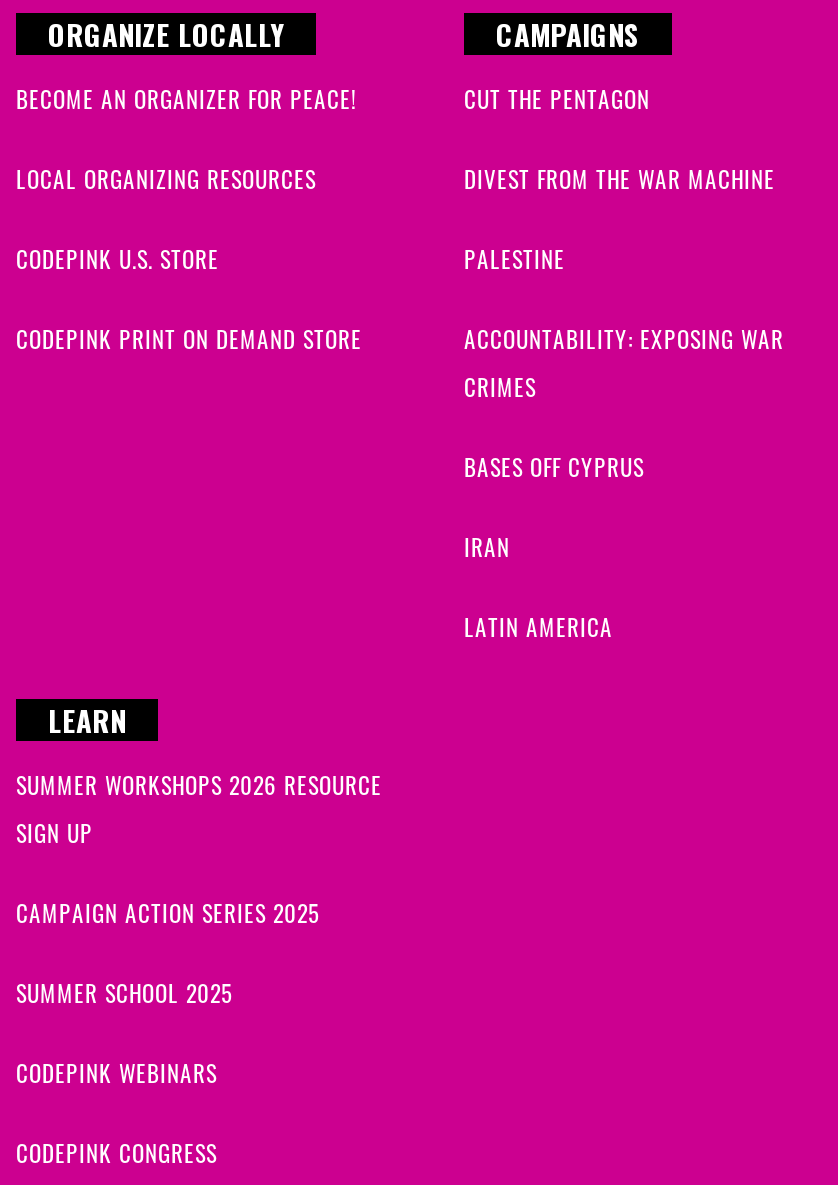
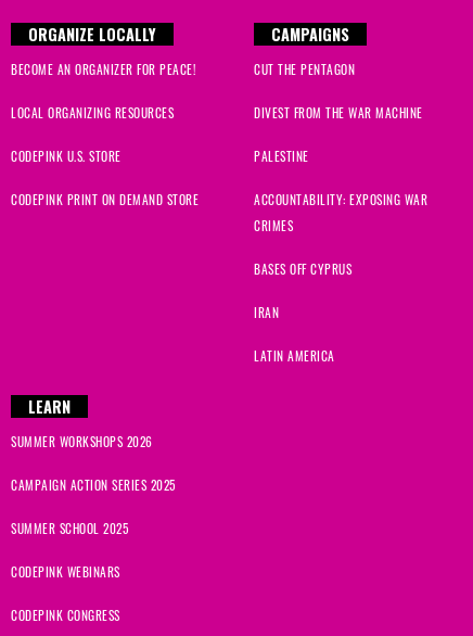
[16,766,382,848] SUMMER WORKSHOPS 2026 RESOURCE | SIGN UP -> [11,432,152,450] SUMMER WORKSHOPS 2026

